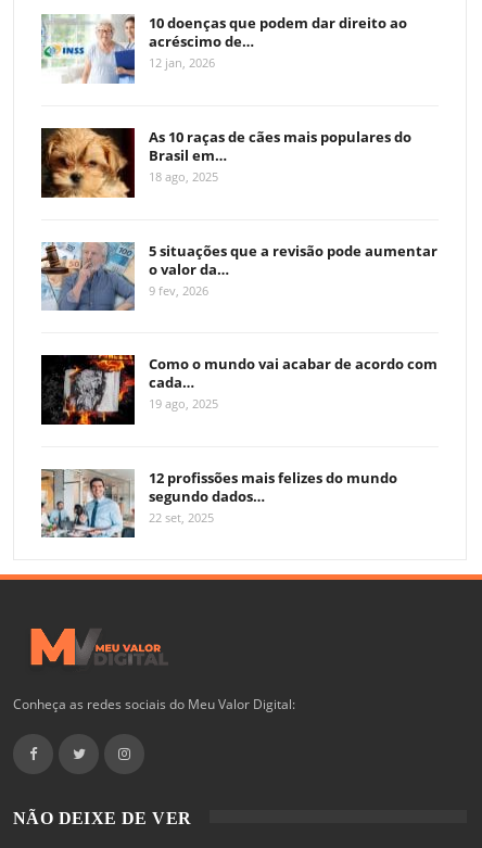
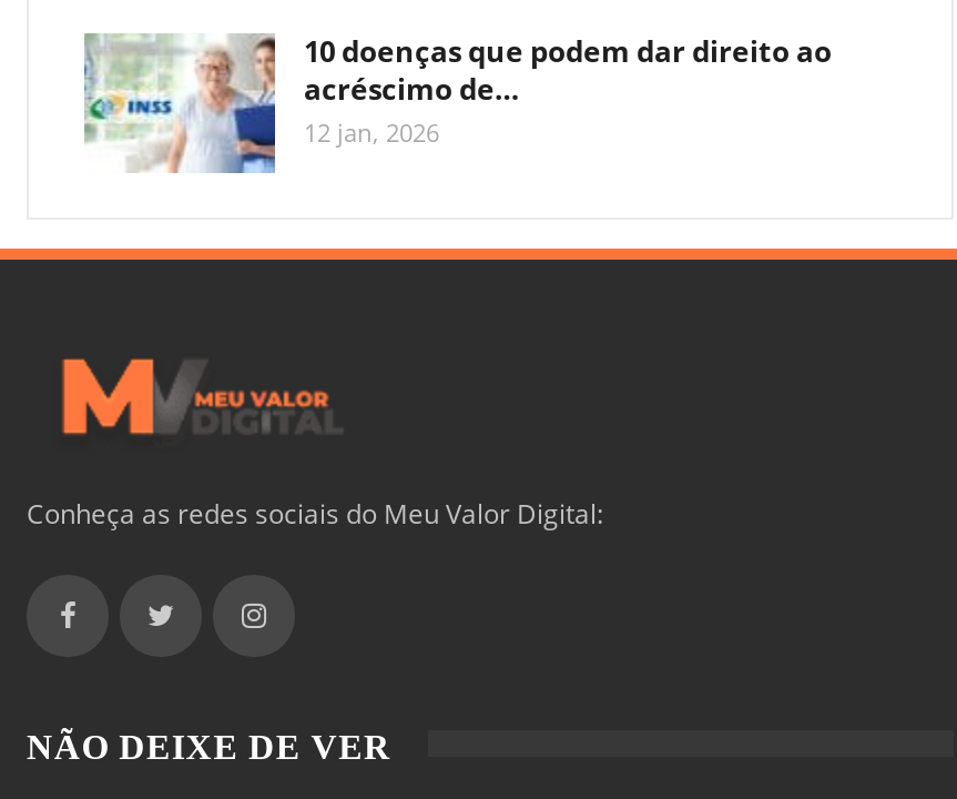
[40,127,411,199] [image] | As 10 raças de cães mais populares do | Brasil em… | 18 ago, 2025 -> none
[40,241,437,312] [image] | 5 situações que a revisão pode aumentar | o valor da… | 9 fev, 2026 -> none
[40,354,437,426] [image] | Como o mundo vai acabar de acordo com | cada… | 19 ago, 2025 -> none
[40,468,397,539] [image] | 12 profissões mais felizes do mundo | segundo dados… | 22 set, 2025 -> none

